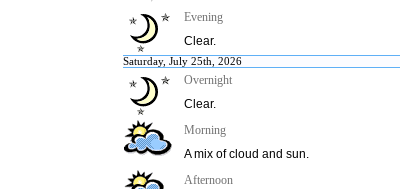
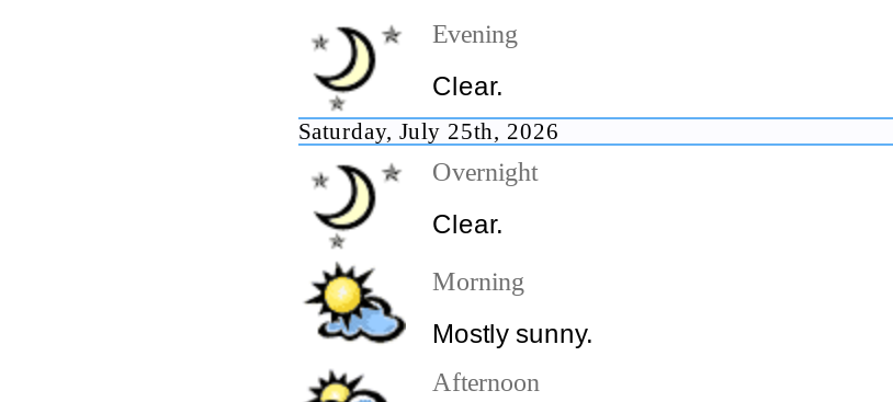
[123,120,309,161] [image] | A mix of cloud and sun. -> [303,264,592,349] [image] | Mostly sunny.

